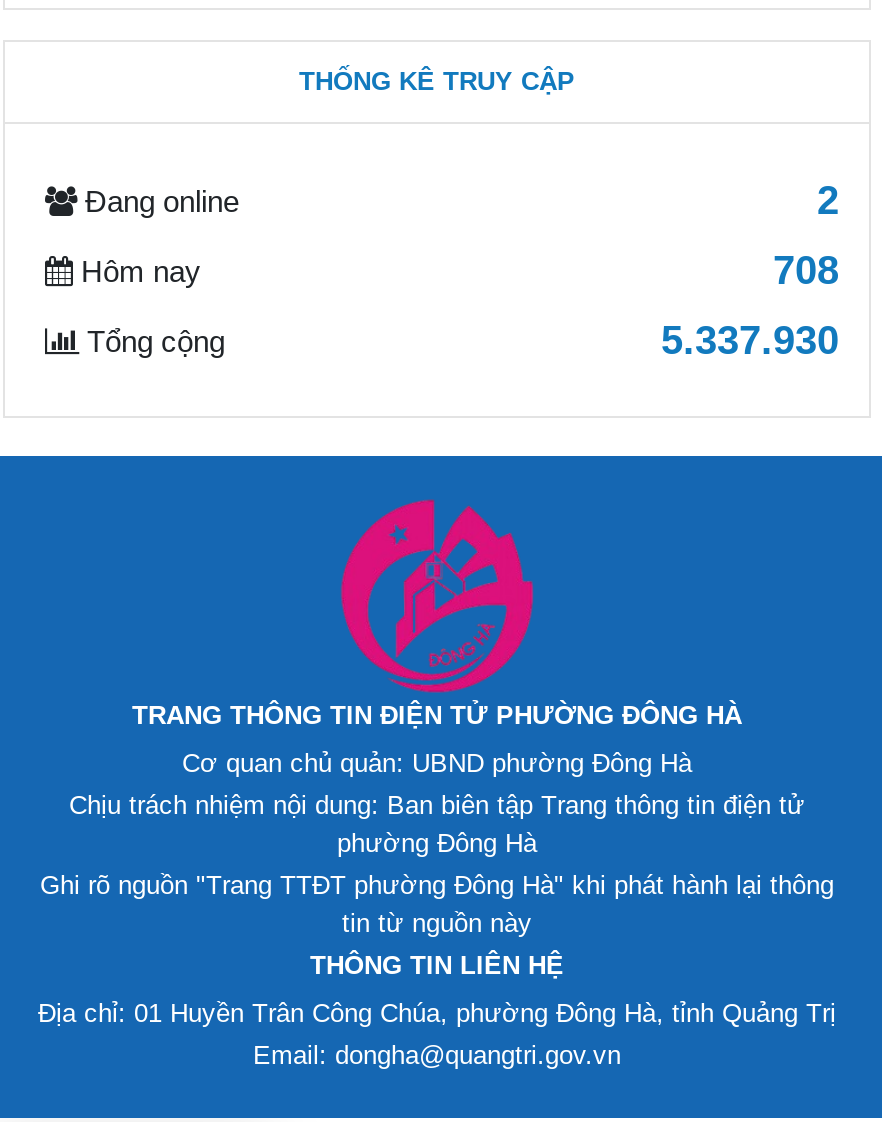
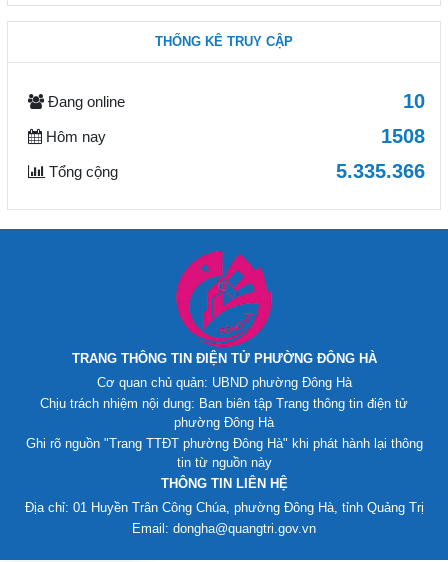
[817,178,839,222] 2 -> [403,90,425,112] 10
[773,248,839,292] 708 -> [381,125,425,147] 1508
[661,318,839,362] 5.337.930 -> [336,160,425,182] 5.335.366

